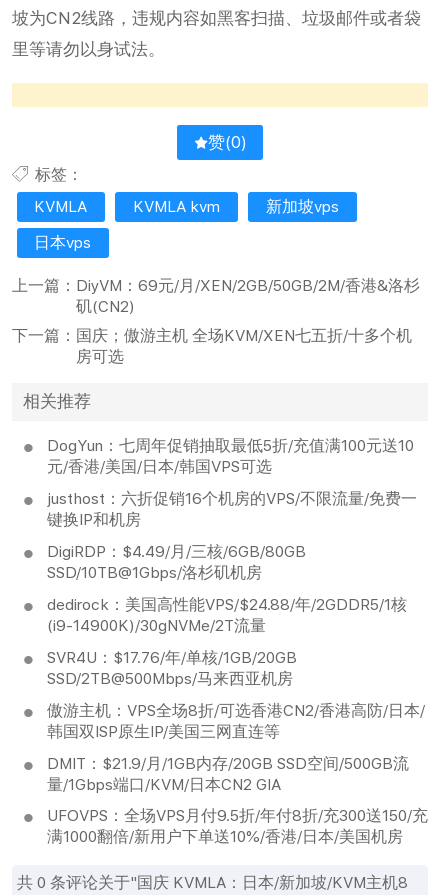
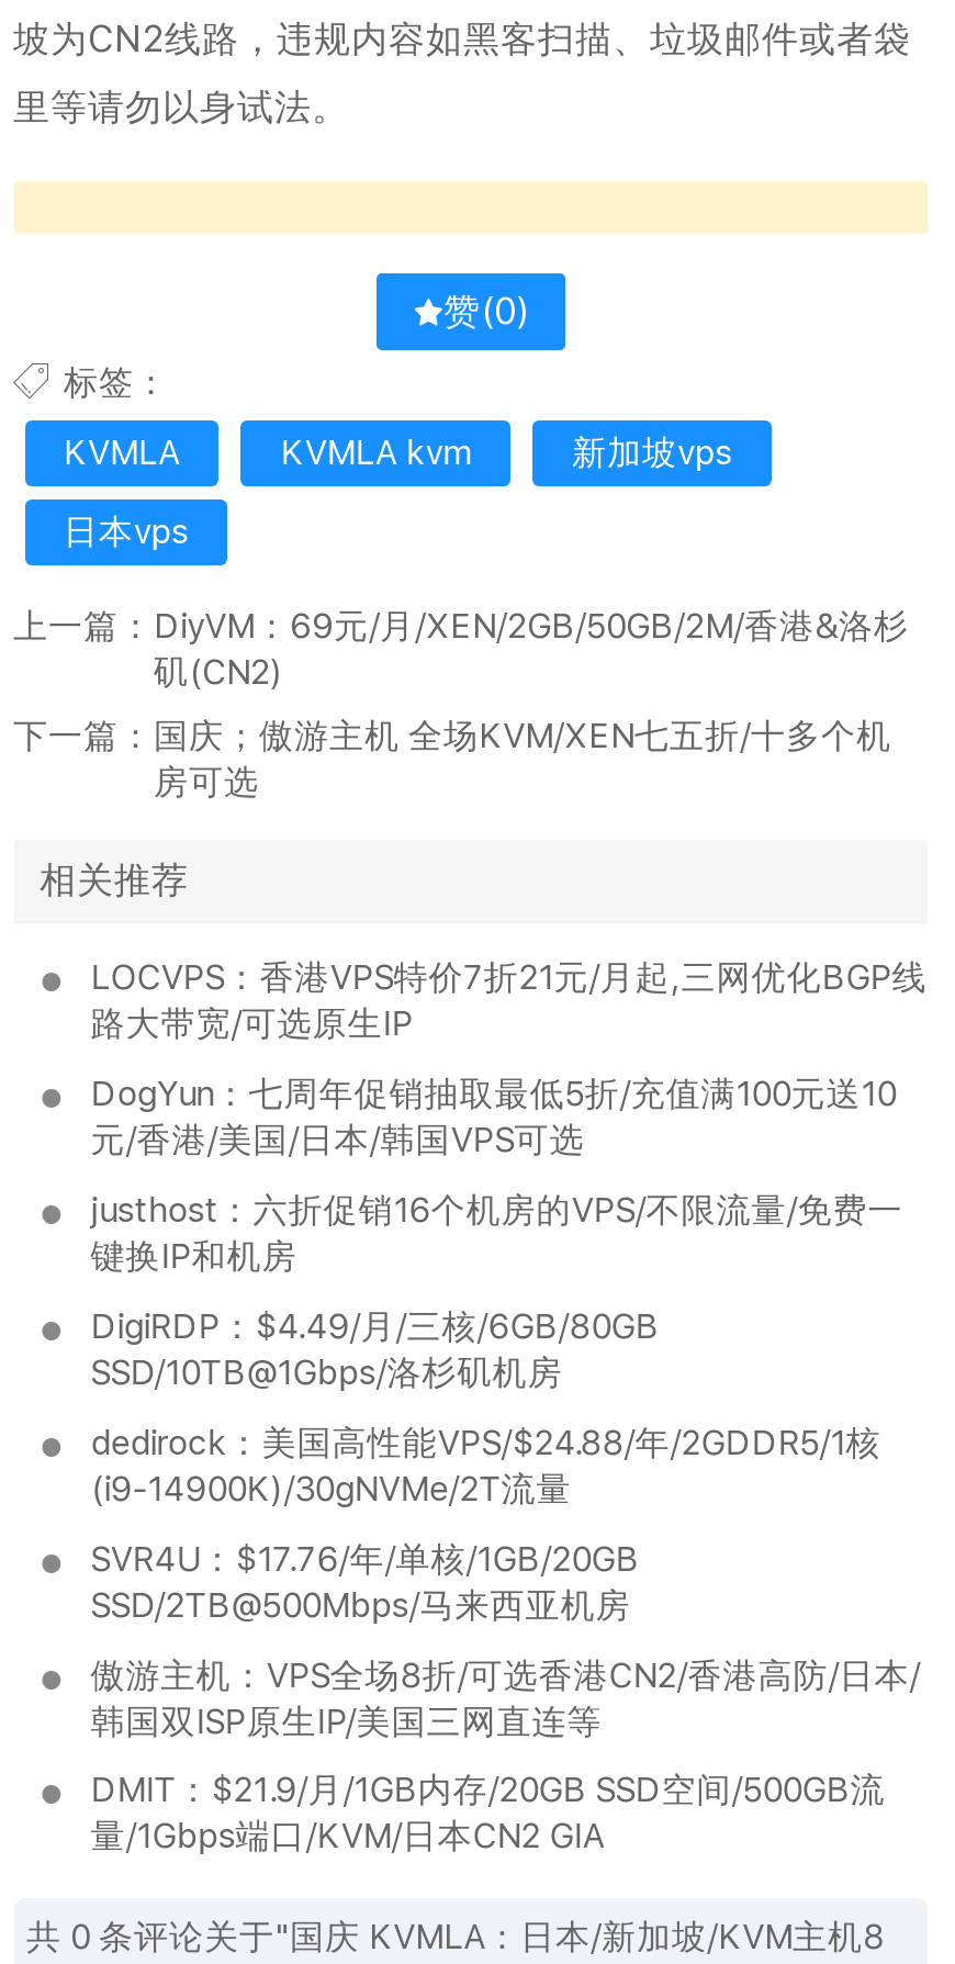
none -> [90,957,927,1045] LOCVPS：香港VPS特价7折21元/月起,三网优化BGP线 | 路大带宽/可选原生IP
moved [47,436,425,794] -> [90,1073,920,1858]: DogYun：七周年促销抽取最低5折/充值满100元送10 | 元/香港/美国/日本/韩国VPS可选 | justhost：六折促销16个机房的VPS/不限流量/免费一 | ... | DMIT：$21.9/月/1GB内存/20GB SSD空间/500GB流 | 量/1Gbps端口/KVM/日本CN2 GIA
[47,806,428,846] UFOVPS：全场VPS月付9.5折/年付8折/充300送150/充 | 满1000翻倍/新用户下单送10%/香港/日本/美国机房 -> none

